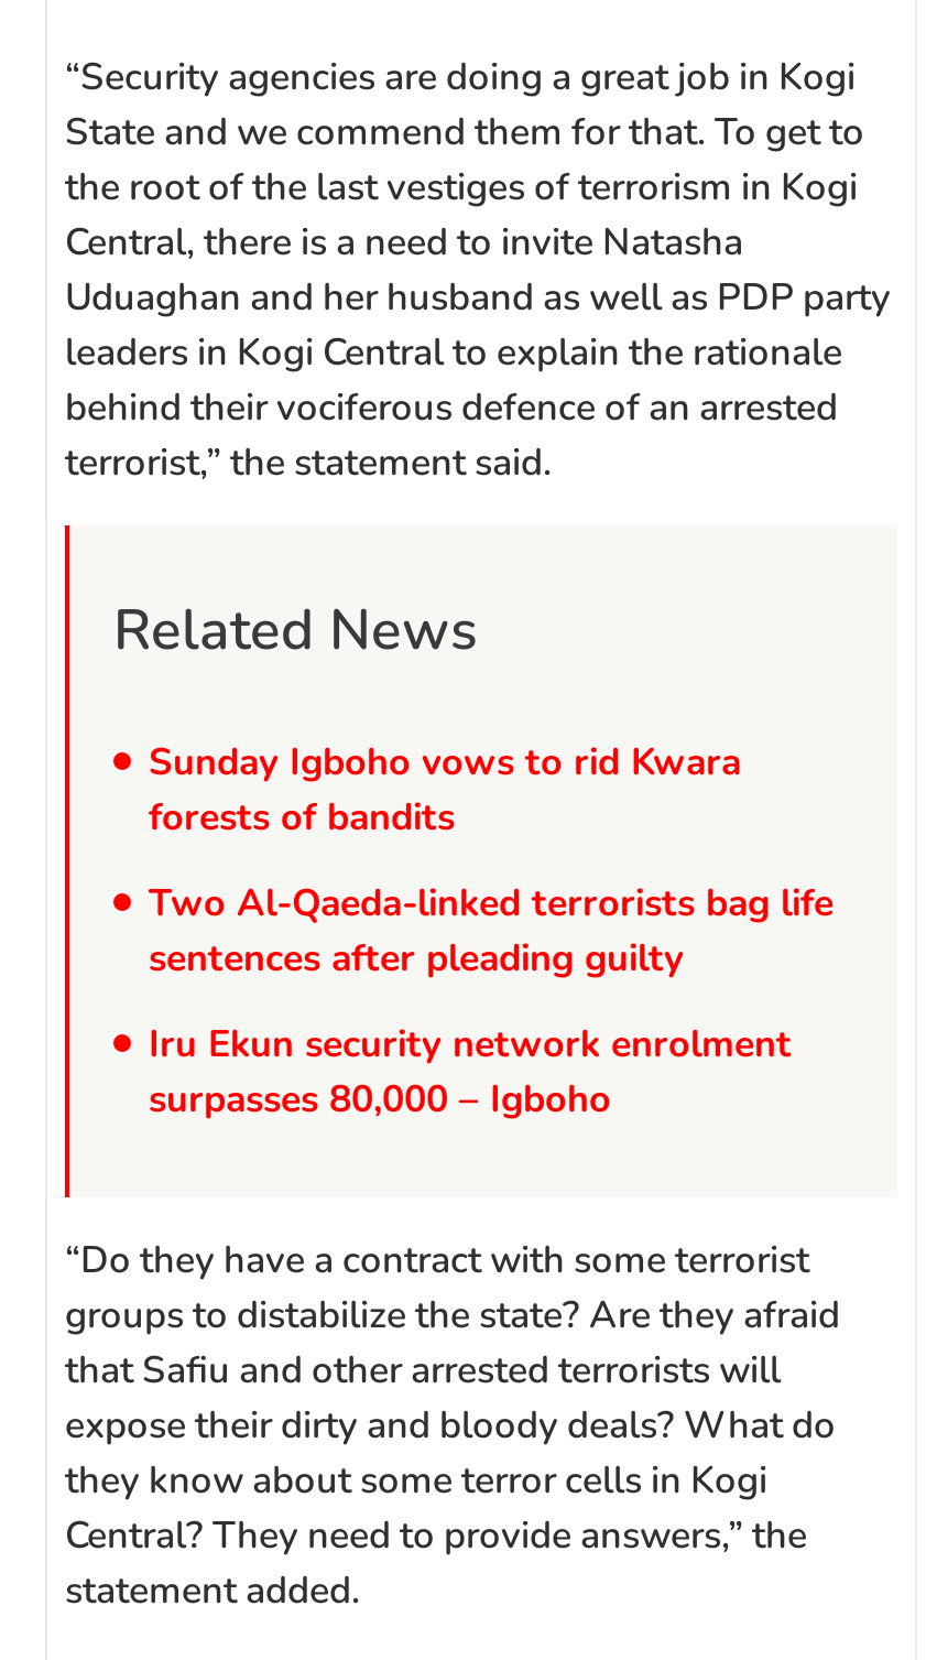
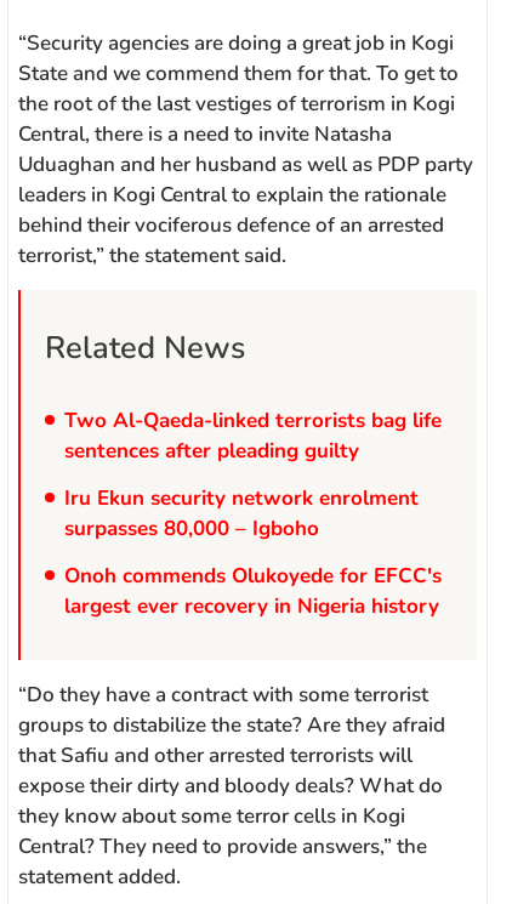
[149,737,741,842] Sunday Igboho vows to rid Kwara | forests of bandits -> none
moved [149,878,834,1124] -> [64,406,442,542]: Two Al-Qaeda-linked terrorists bag life | sentences after pleading guilty | Iru Ekun security network enrolment | surpasses 80,000 – Igboho
none -> [64,562,442,620] Onoh commends Olukoyede for EFCC's | largest ever recovery in Nigeria history

